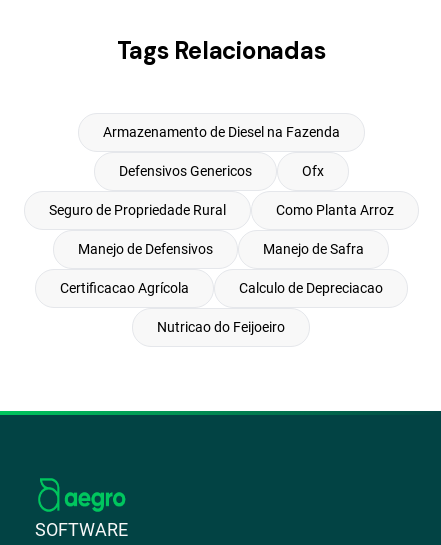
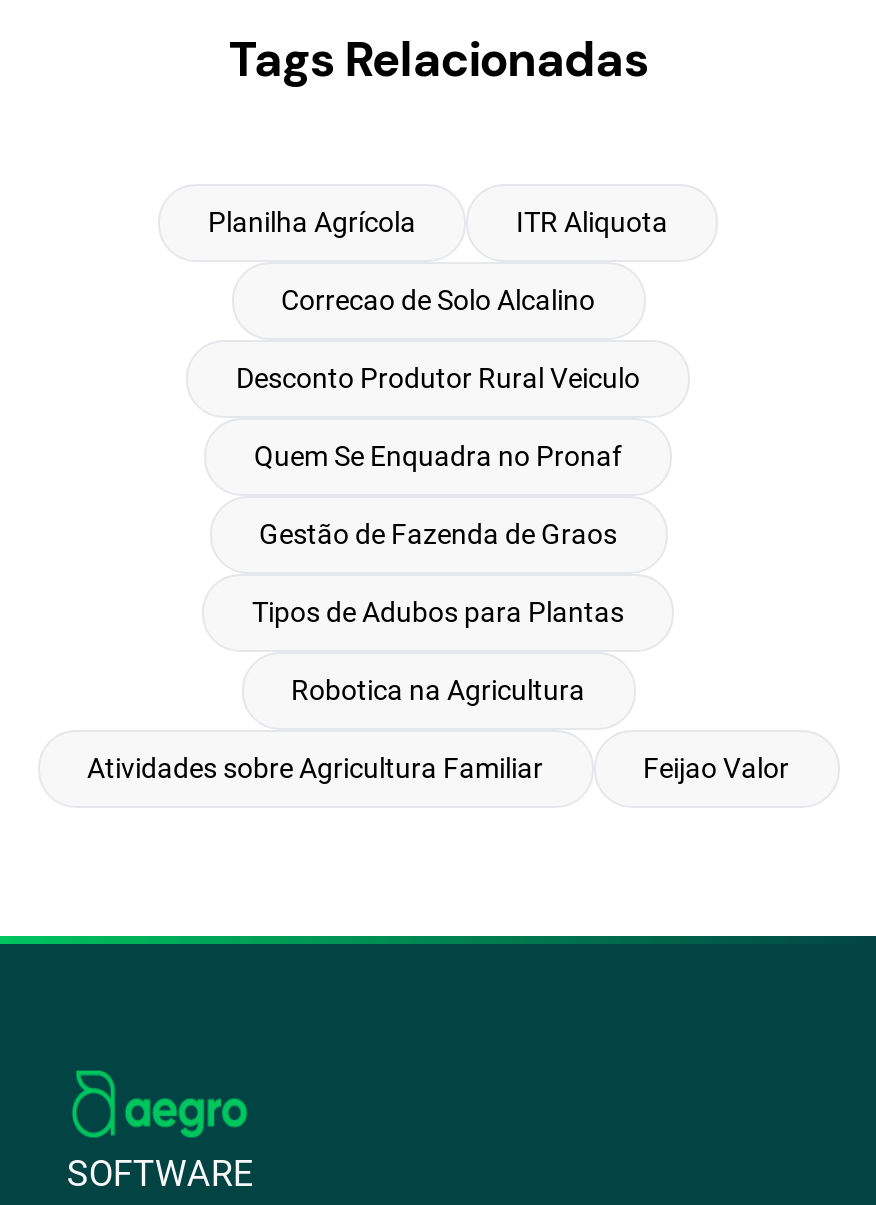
[48,124,393,335] Armazenamento de Diesel na Fazenda | Defensivos Genericos | Ofx | Seguro de Propriedade Rural | Como Planta Arroz | Manejo de Defensivos | Manejo de Safra | Certificacao Agrícola | Calculo de Depreciacao | Nutricao do Feijoeiro -> [87,206,789,784] Planilha Agrícola | ITR Aliquota | Correcao de Solo Alcalino | Desconto Produtor Rural Veiculo | Quem Se Enquadra no Pronaf | Gestão de Fazenda de Graos | Tipos de Adubos para Plantas | Robotica na Agricultura | Atividades sobre Agricultura Familiar | Feijao Valor

